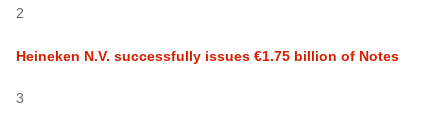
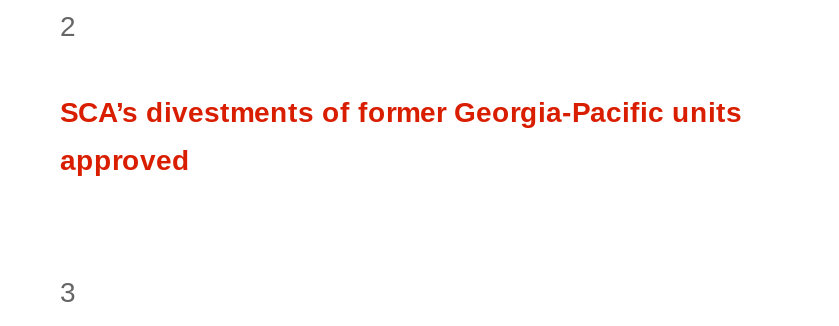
[16,48,399,64] Heineken N.V. successfully issues €1.75 billion of Notes -> [60,95,742,175] SCA’s divestments of former Georgia-Pacific units | approved

